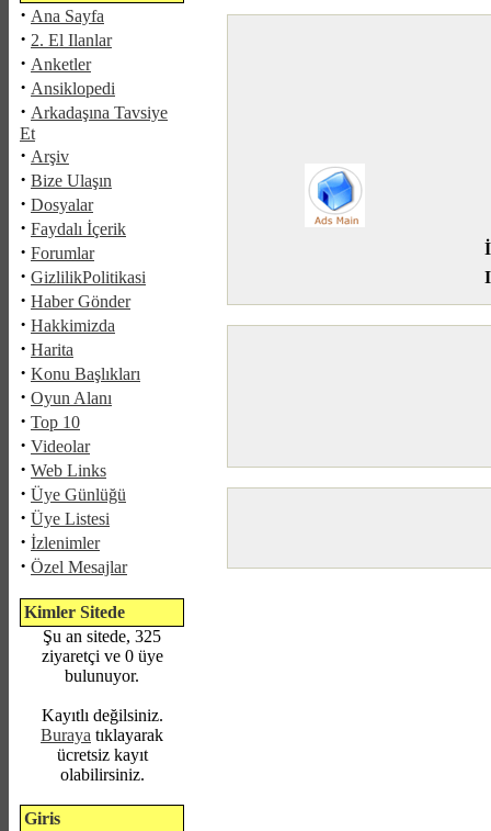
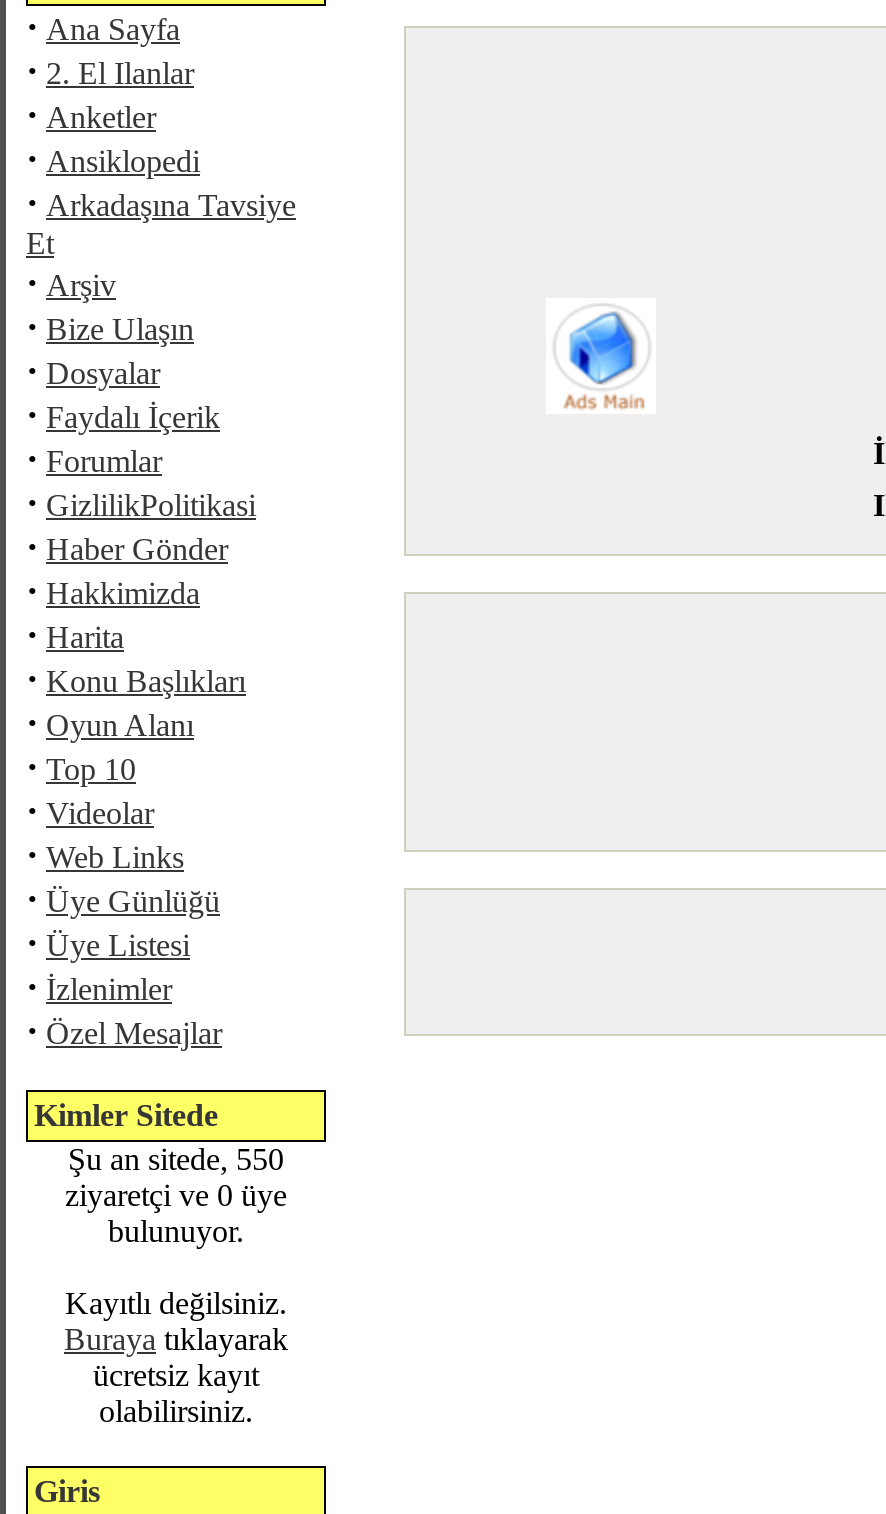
[43,627,161,645] Şu an sitede, 325 -> [68,1142,284,1176] Şu an sitede, 550

